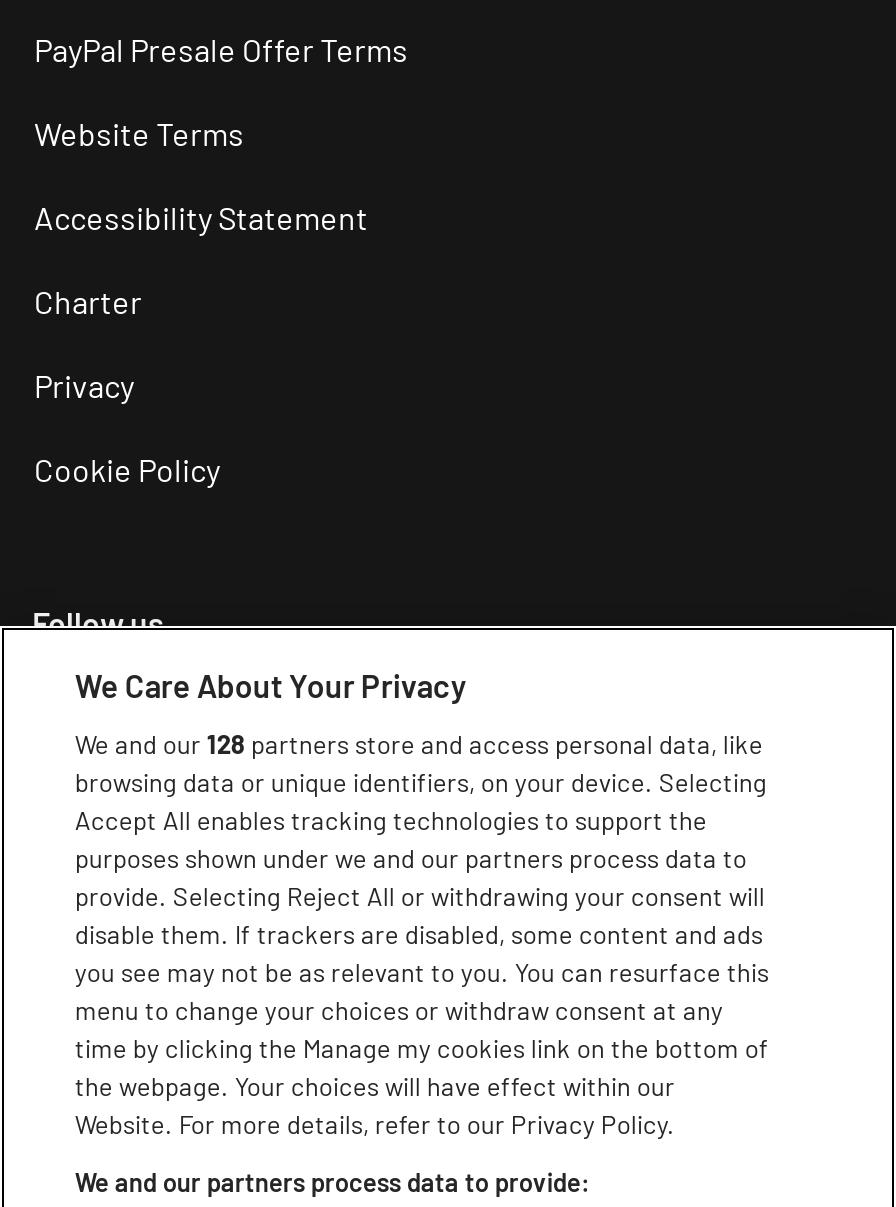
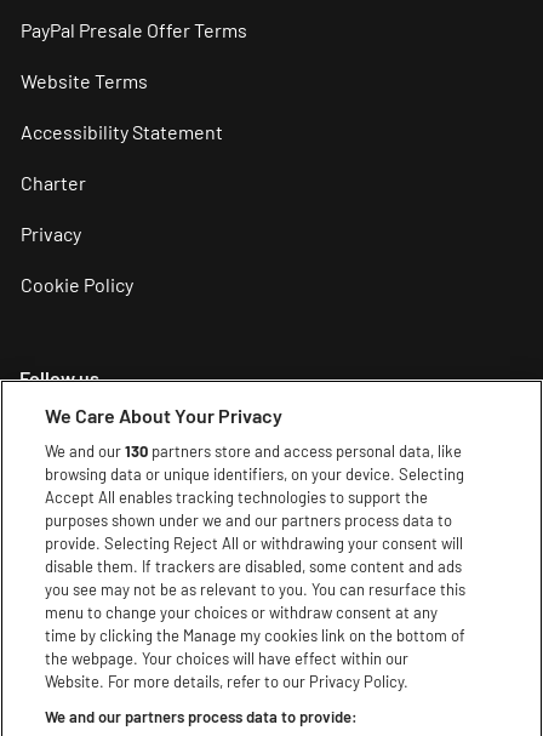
[75,728,763,760] We and our 128 partners store and access personal data, like -> [45,441,462,461] We and our 130 partners store and access personal data, like

